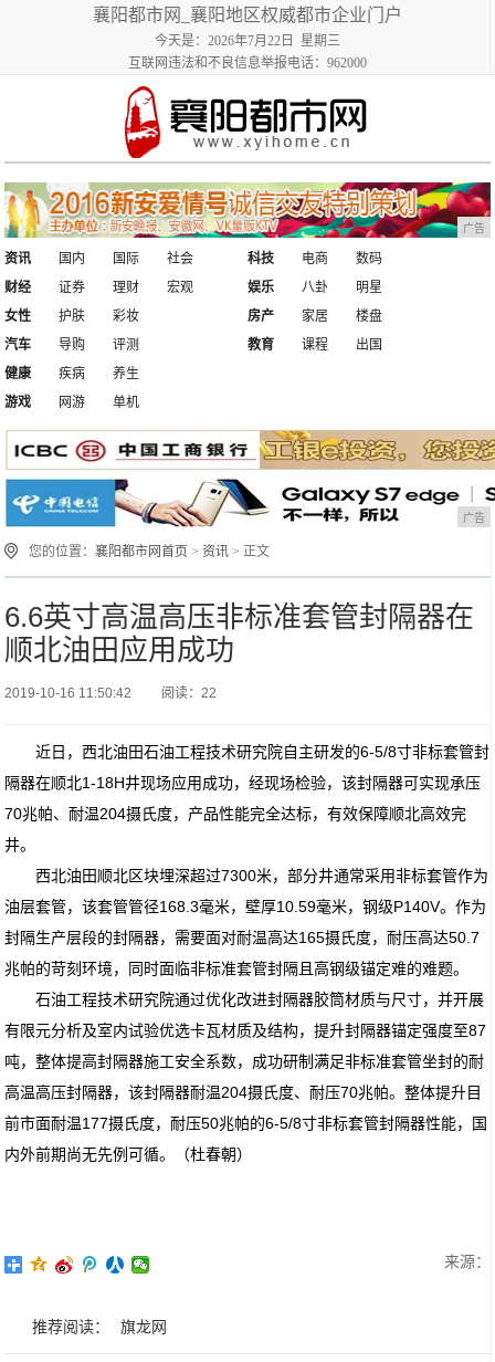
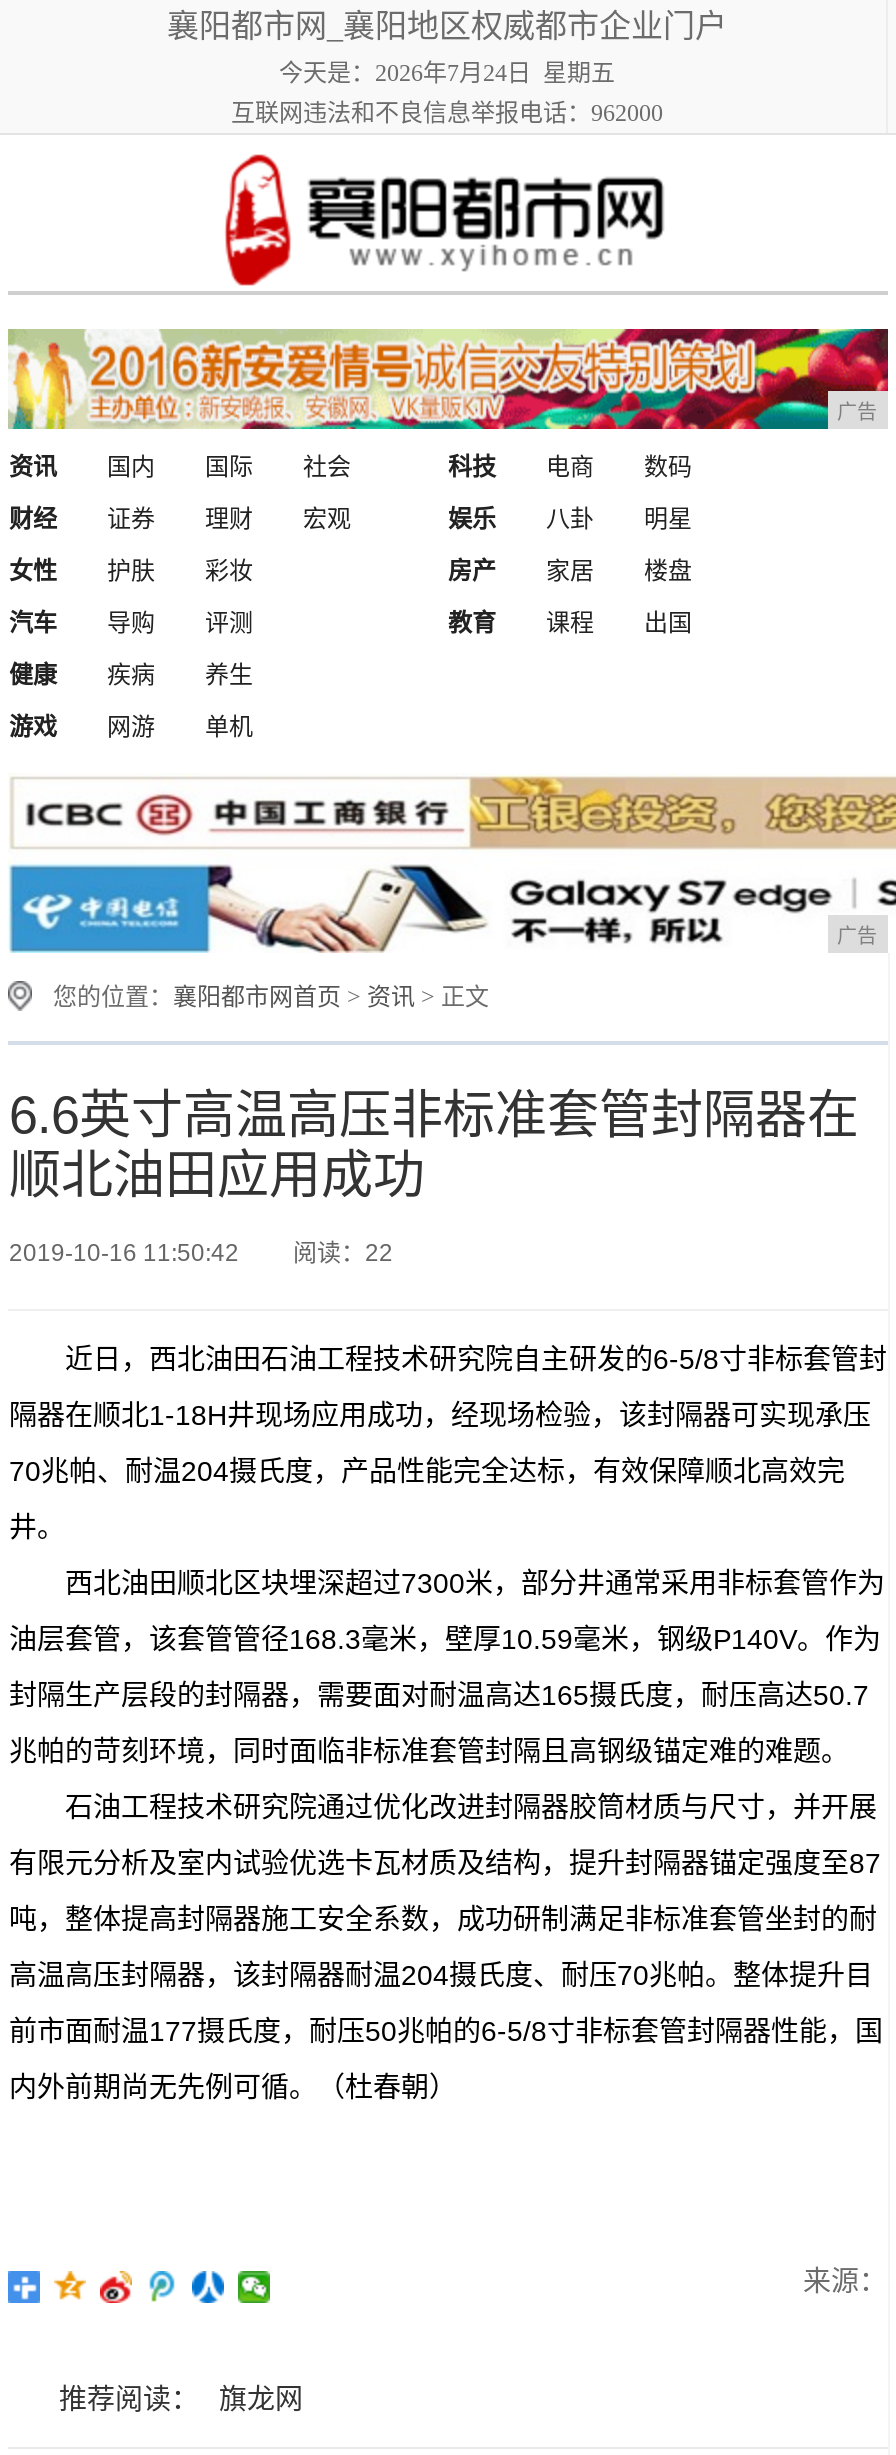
[154,33,340,49] 今天是：2026年7月22日 星期三 -> [279,59,615,87] 今天是：2026年7月24日 星期五

